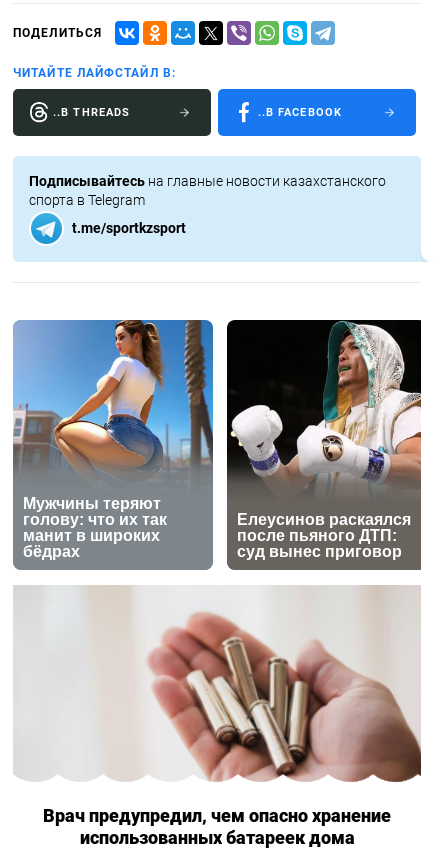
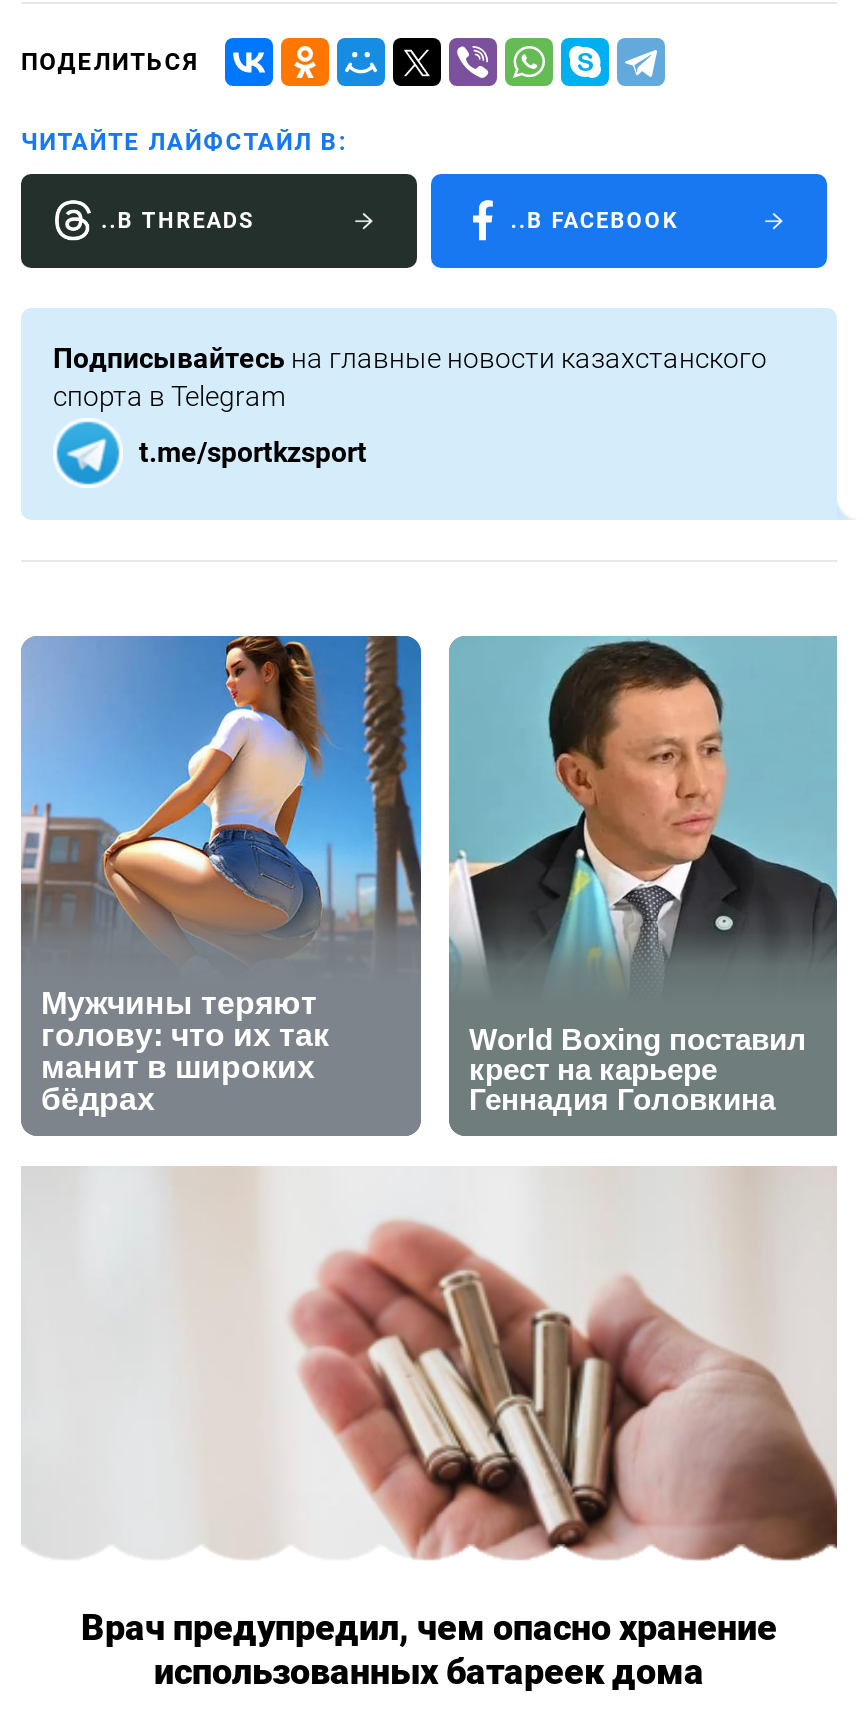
[226,319,422,567] [image] -> [447,636,839,1134] [image]

